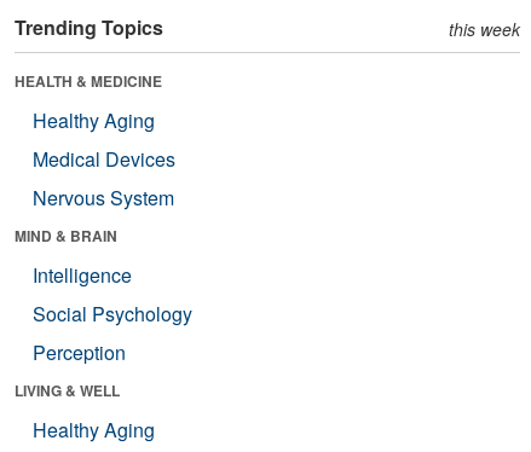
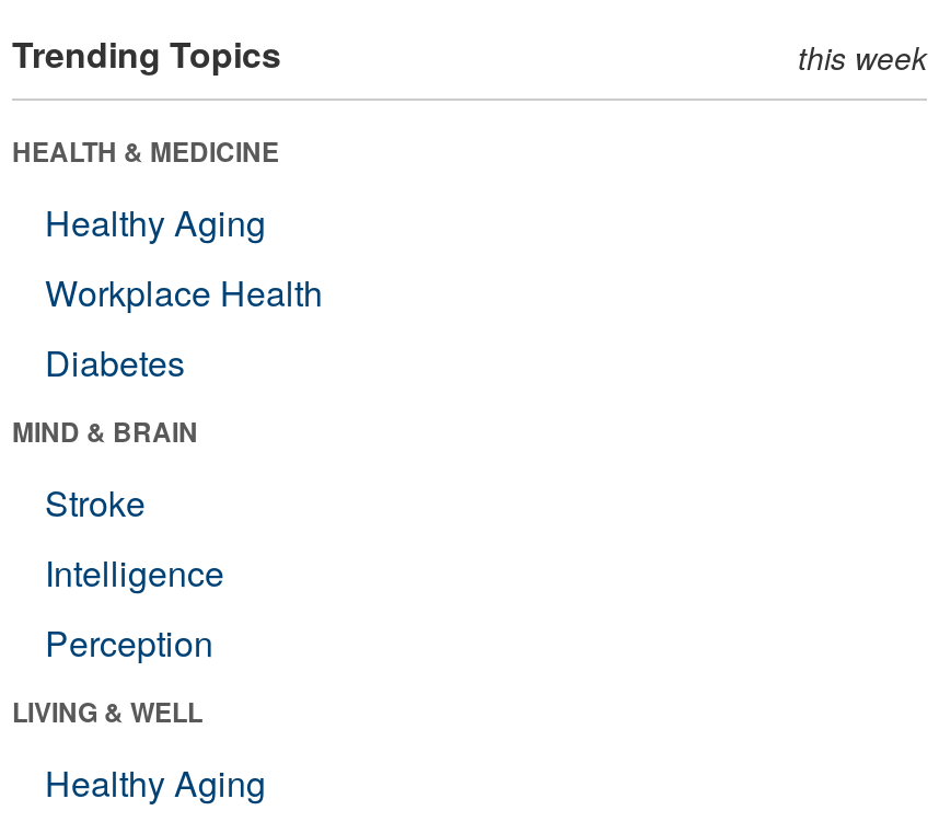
[33,145,175,211] Medical Devices | Nervous System -> [45,267,323,387] Workplace Health | Diabetes
none -> [45,477,146,527] Stroke
moved [33,261,132,289] -> [45,547,224,597]: Intelligence
[33,299,192,327] Social Psychology -> none

